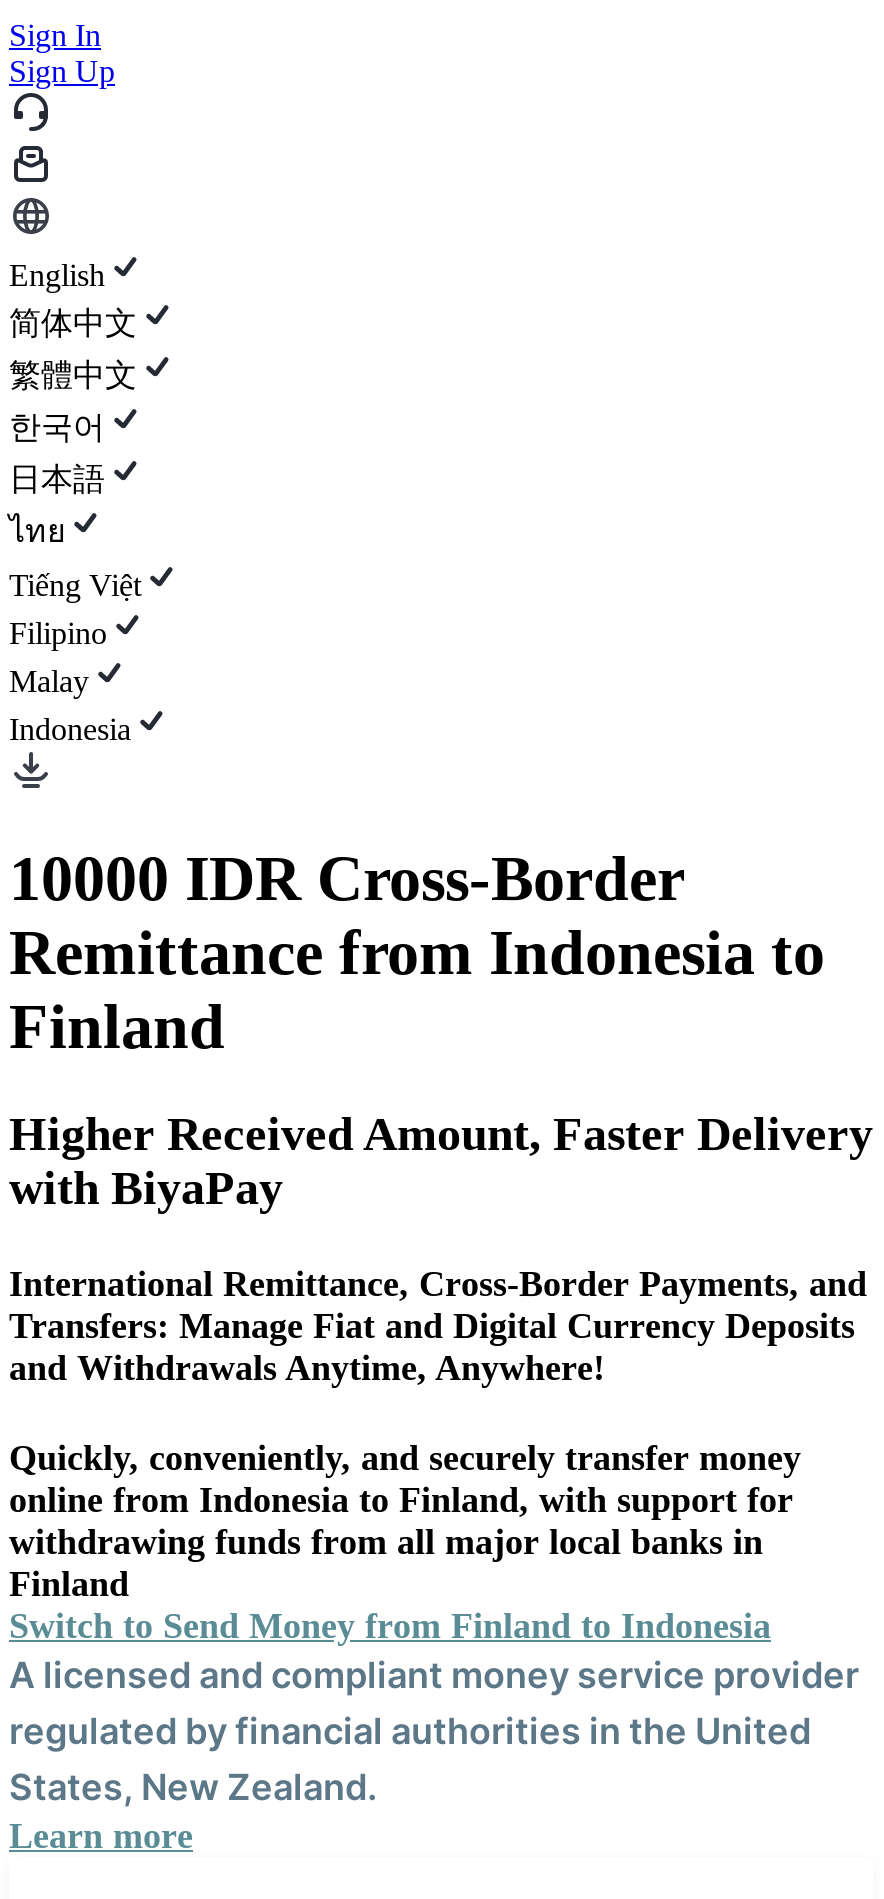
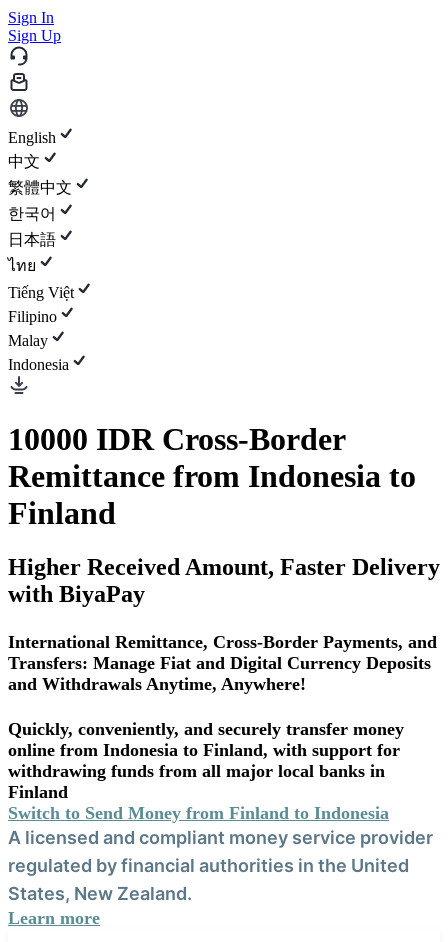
[9,306,137,340] 简体中文 -> [8,153,40,170] 中文

